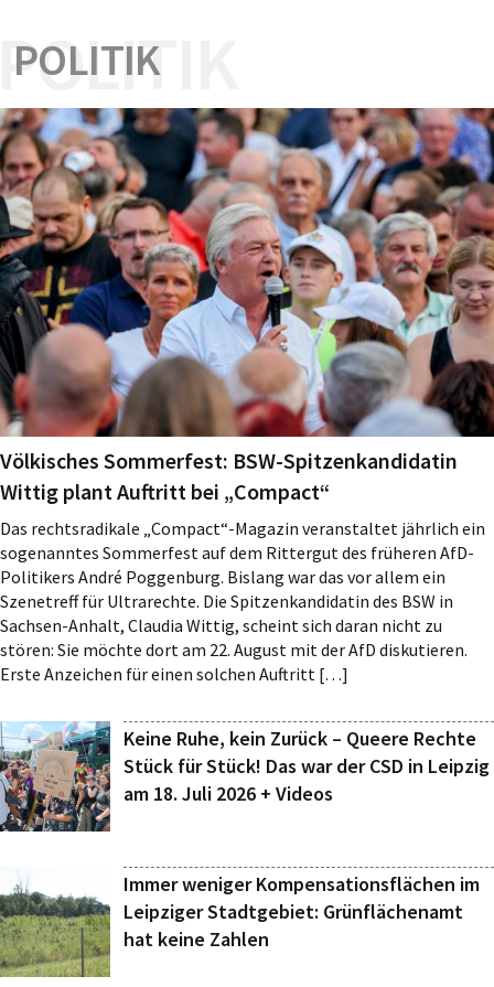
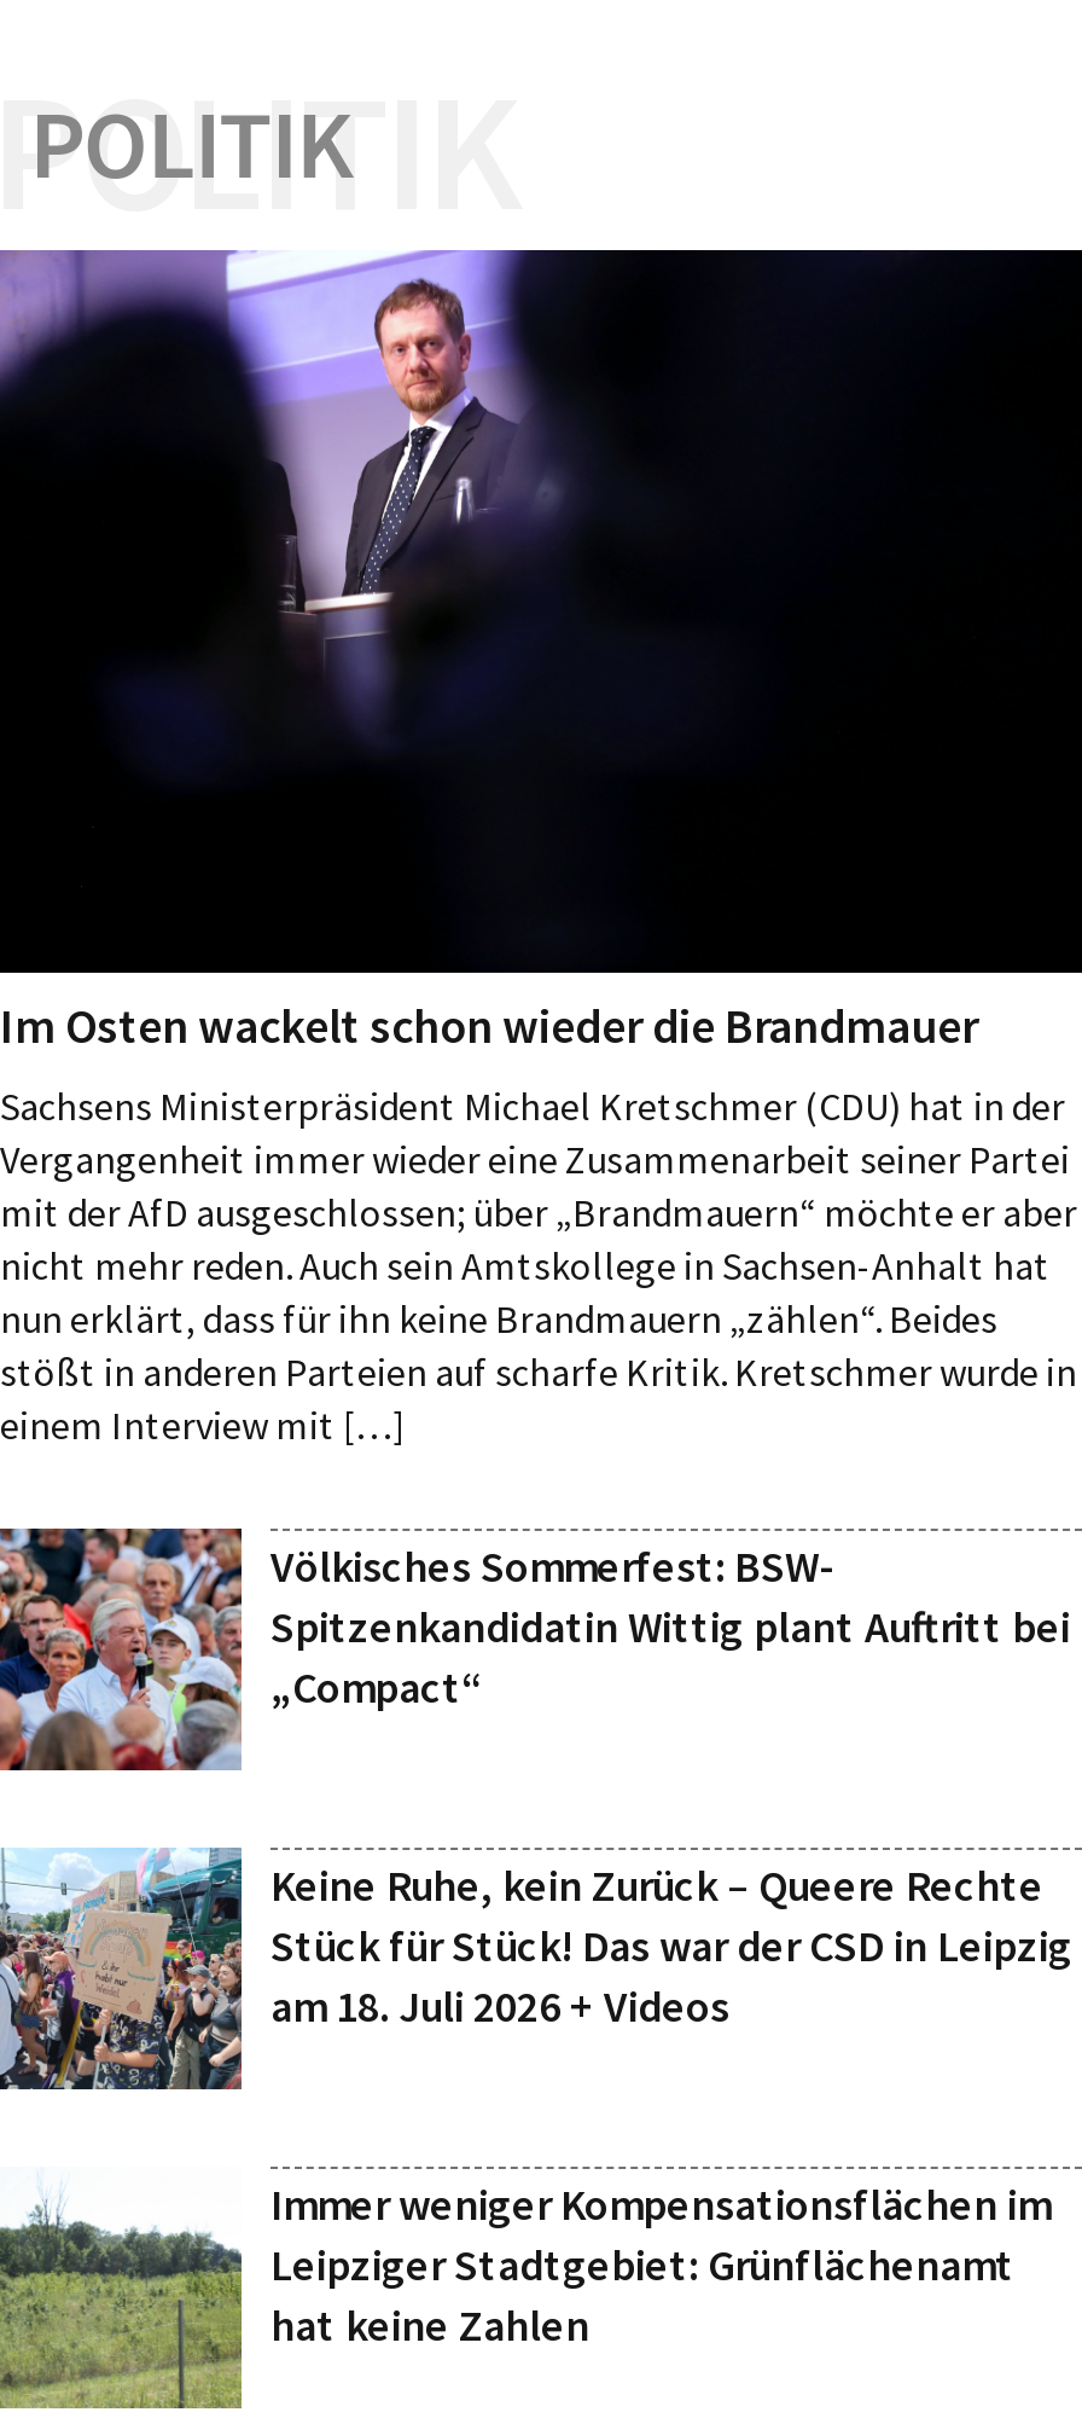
[3,107,491,364] [image] -> [7,247,1075,976] [image]
[0,447,485,685] Völkisches Sommerfest: BSW-Spitzenkandidatin | Wittig plant Auftritt bei „Compact“ | Das rechtsradikale „Compact“-Magazin veranstaltet jährlich ein | sogenanntes Sommerfest auf dem Rittergut des früheren AfD- | Politikers André Poggenburg. Bislang war das vor allem ein | Szenetreff für Ultrarechte. Die Spitzenkandidatin des BSW in | Sachsen-Anhalt, Claudia Wittig, scheint sich daran nicht zu | stören: Sie möchte dort am 22. August mit der AfD diskutieren. | Erste Anzeichen für einen solchen Auftritt […] -> [0,994,1077,1714] Im Osten wackelt schon wieder die Brandmauer | Sachsens Ministerpräsident Michael Kretschmer (CDU) hat in der | Vergangenheit immer wieder eine Zusammenarbeit seiner Partei | mit der AfD ausgeschlossen; über „Brandmauern“ möchte er aber | nicht mehr reden. Auch sein Amtskollege in Sachsen-Anhalt hat | nun erklärt, dass für ihn keine Brandmauern „zählen“. Beides | stößt in anderen Parteien auf scharfe Kritik. Kretschmer wurde in | einem Interview mit […] | Völkisches Sommerfest: BSW- | Spitzenkandidatin Wittig plant Auftritt bei | „Compact“

